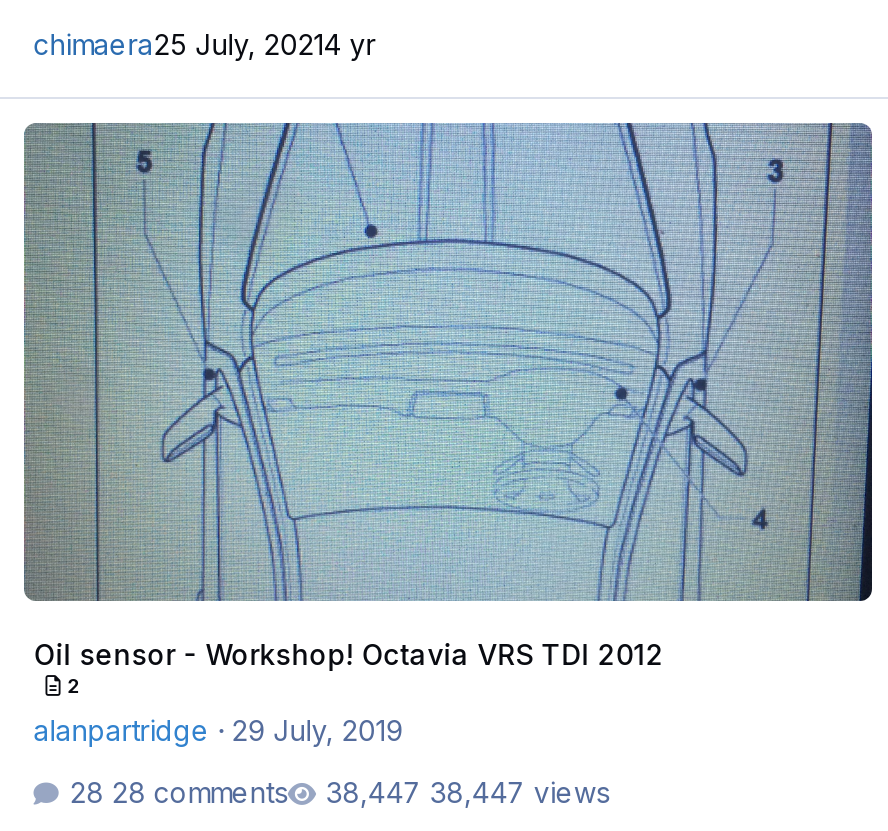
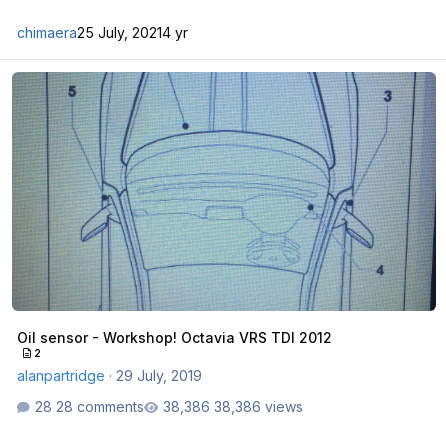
[430,776,610,810] 38,447 views -> [214,398,303,415] 38,386 views

